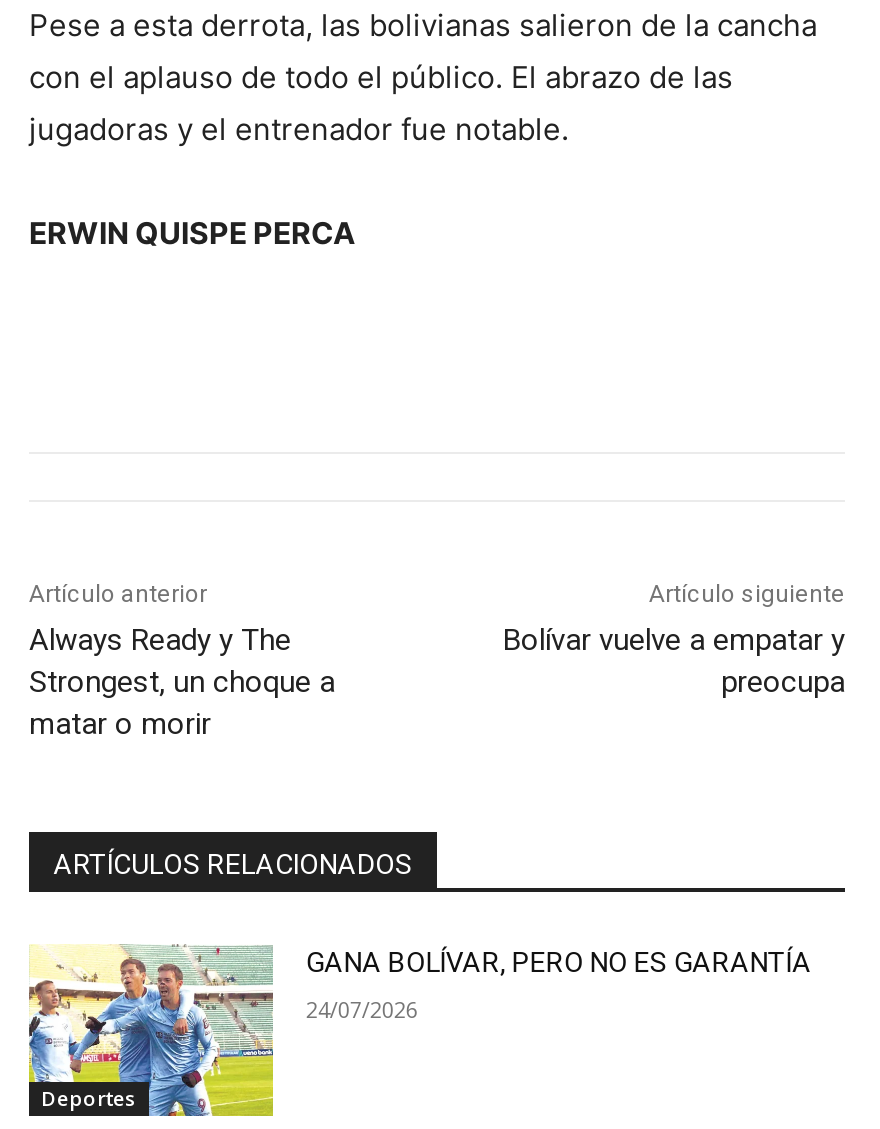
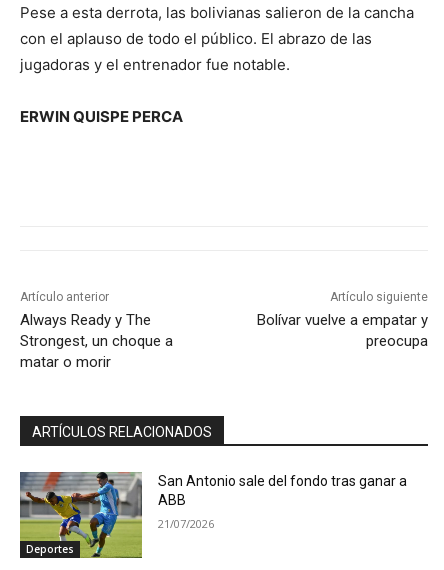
[29,944,812,1118] [image] | GANA BOLÍVAR, PERO NO ES GARANTÍA -> [19,471,407,559] [image] | San Antonio sale del fondo tras ganar a | ABB
[306,994,418,1024] 24/07/2026 -> [158,516,214,531] 21/07/2026

